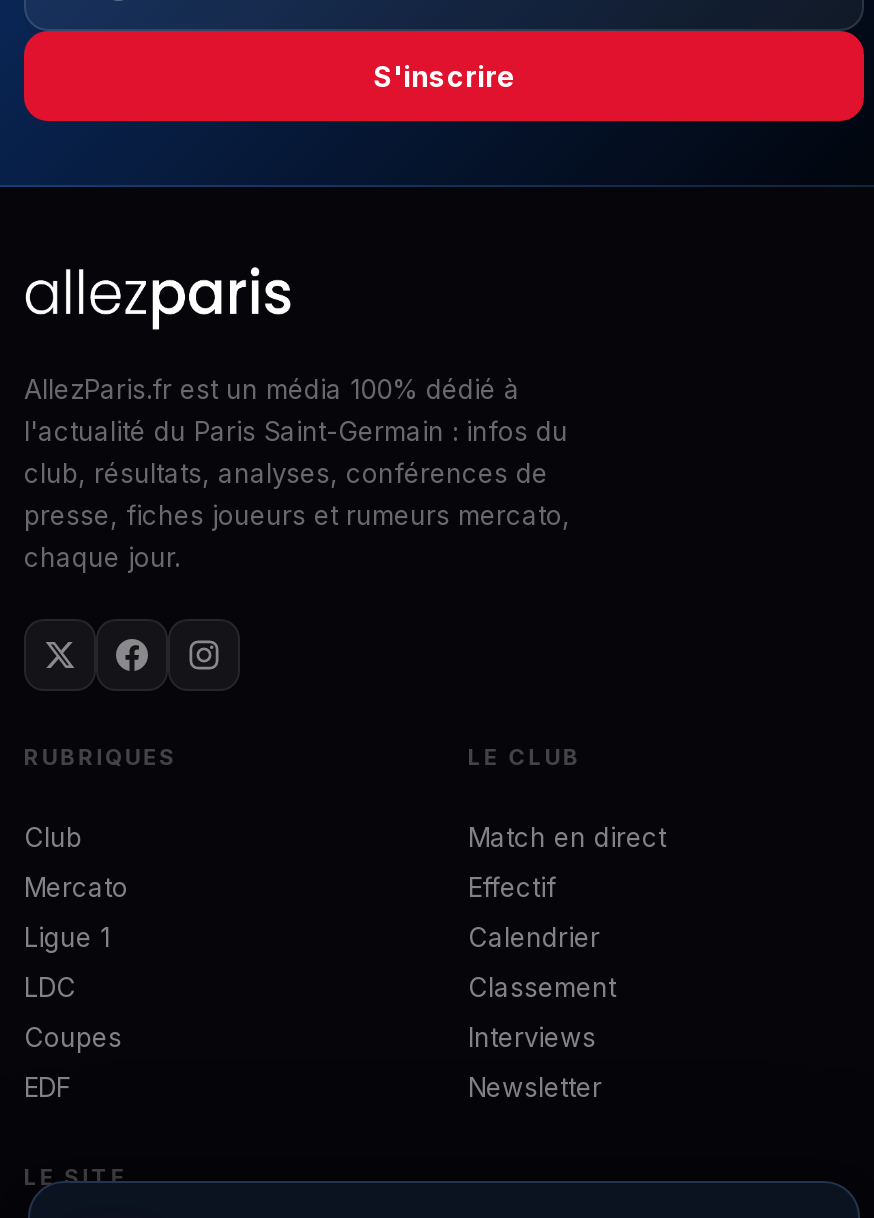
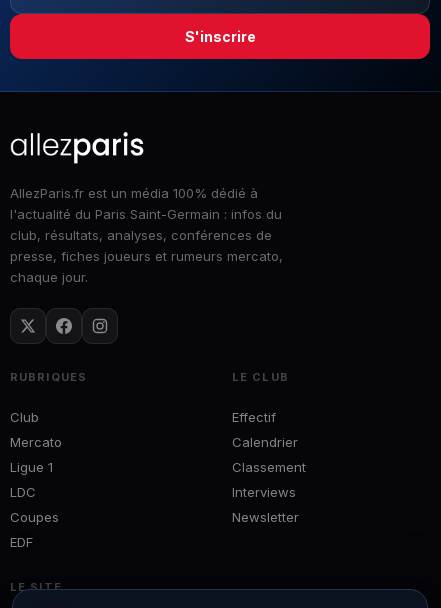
[468,821,666,853] Match en direct -> none
moved [468,871,616,1103] -> [232,409,306,525]: Effectif | Calendrier | Classement | Interviews | Newsletter

